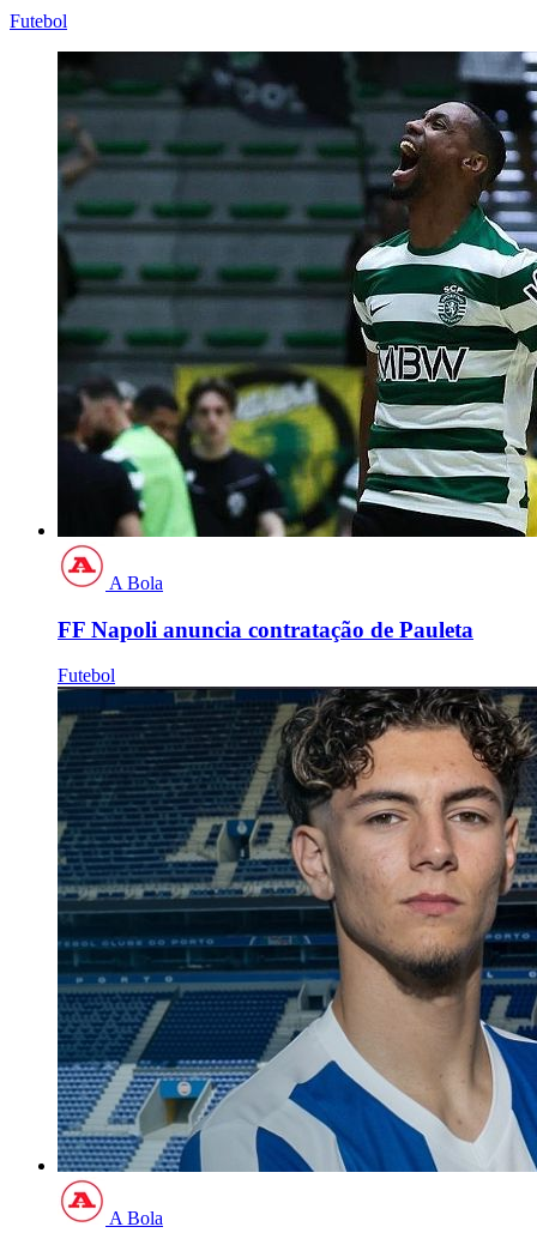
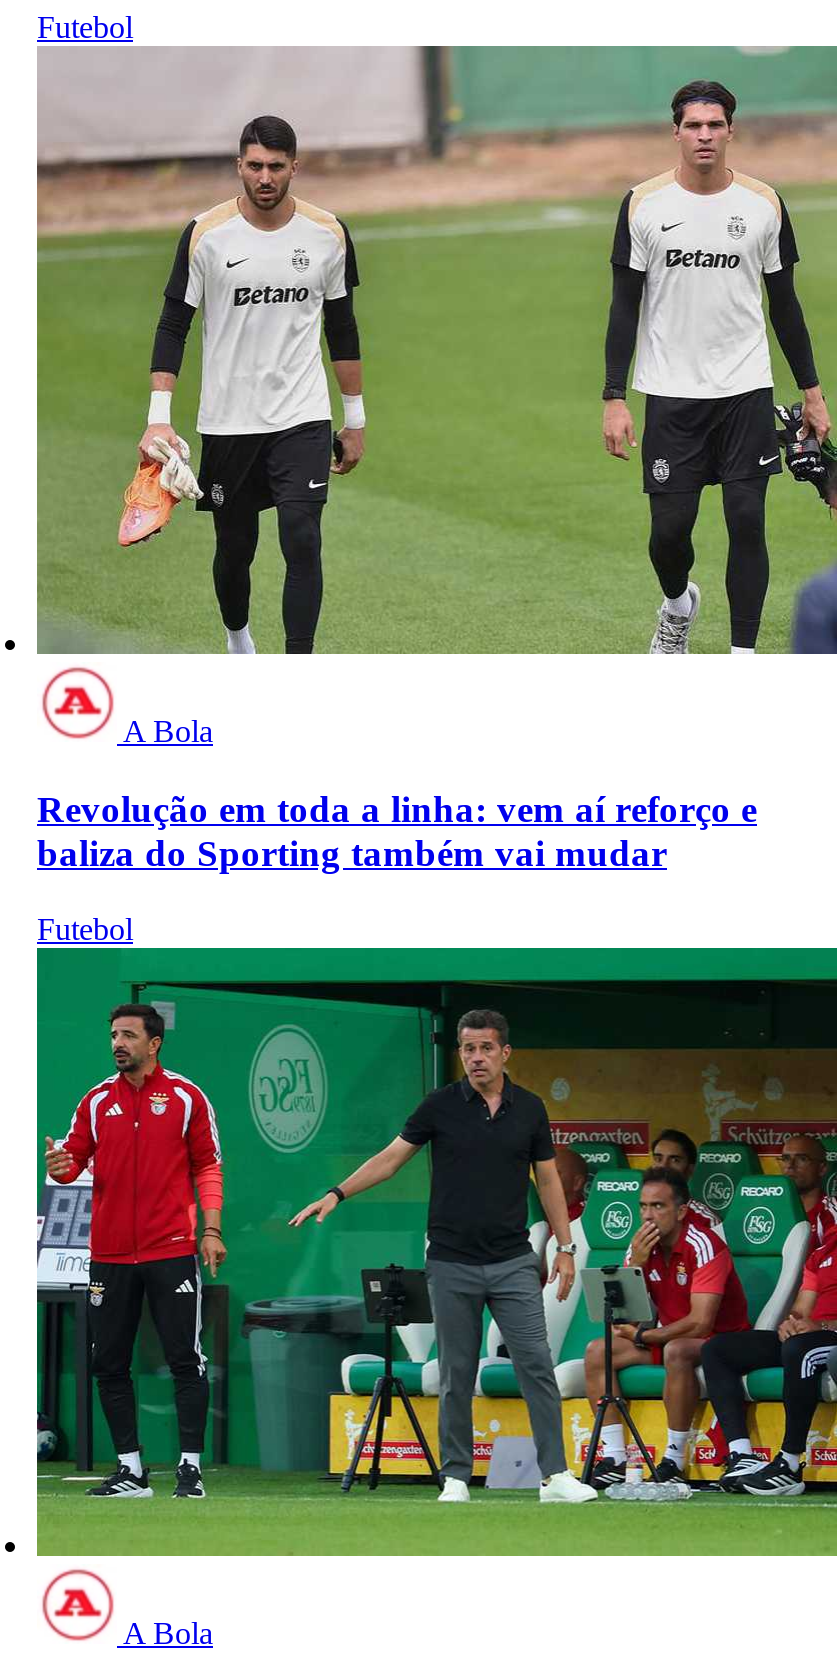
[56,50,533,538] [image] -> [35,44,831,656] [image]
[58,617,473,642] FF Napoli anuncia contratação de Pauleta -> [37,787,757,873] Revolução em toda a linha: vem aí reforço e | baliza do Sporting também vai mudar
[56,687,533,1173] [image] -> [37,948,831,1558] [image]

